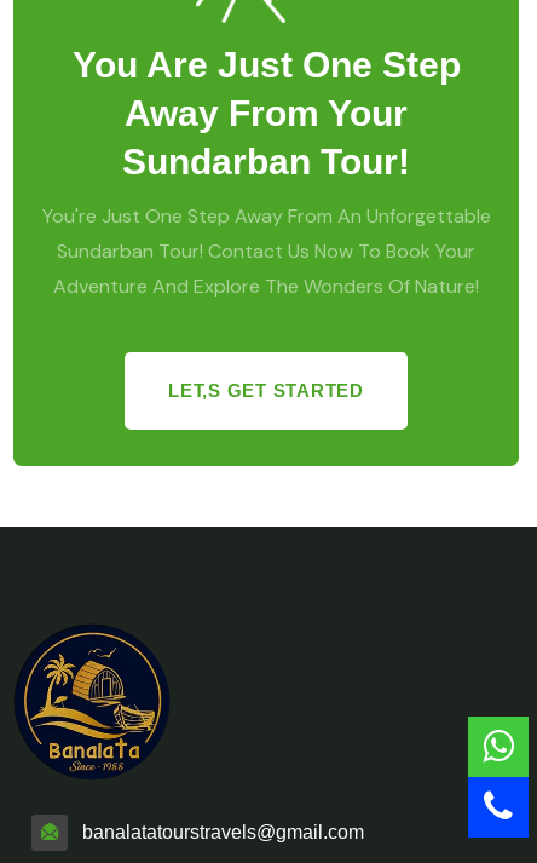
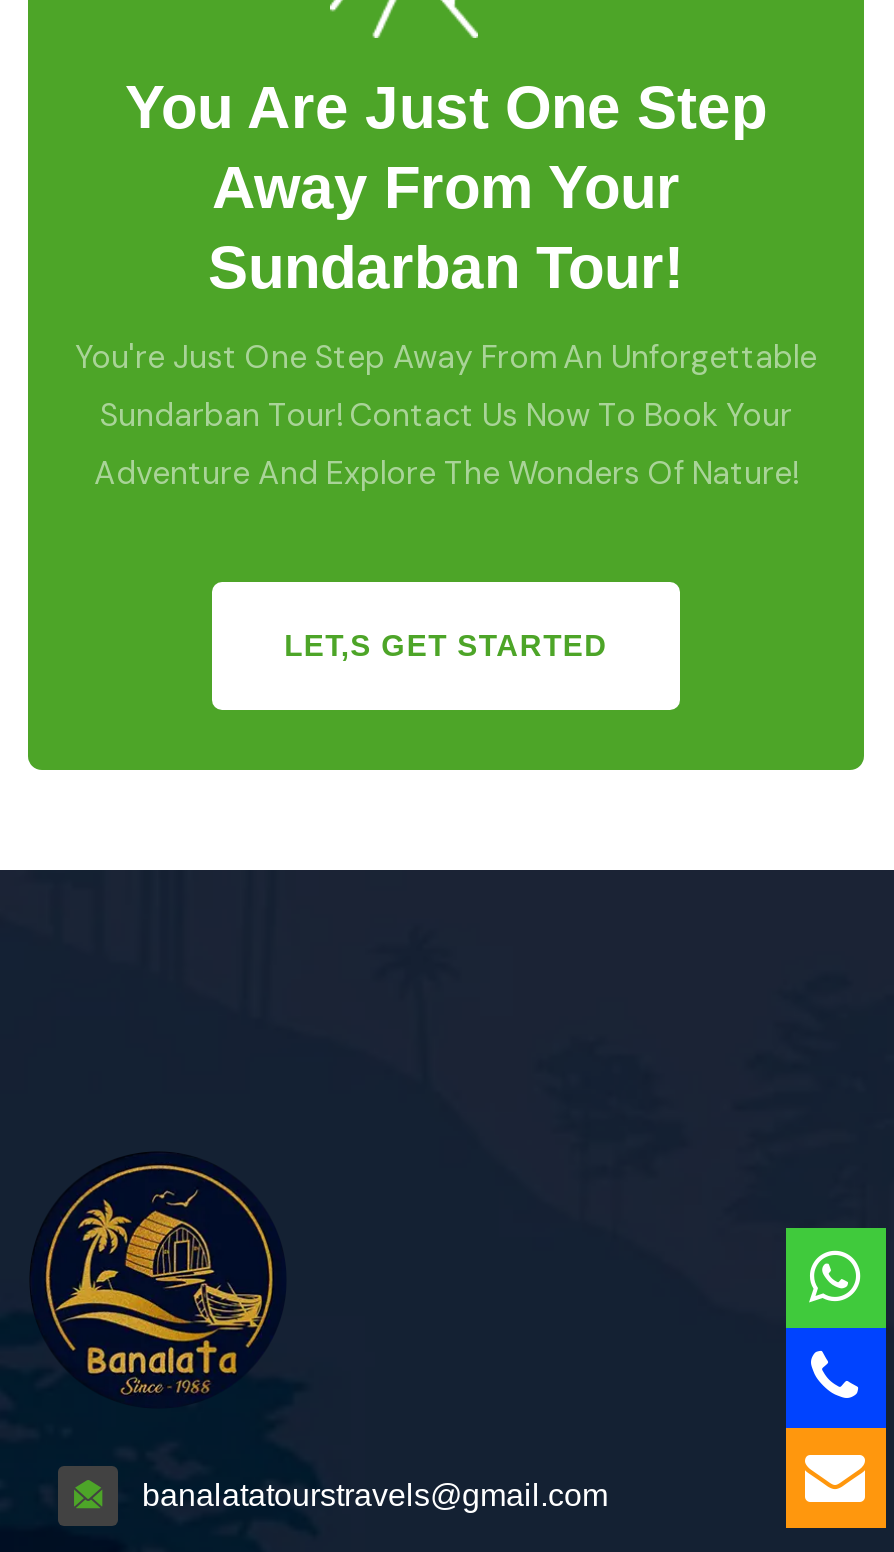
[467,715,532,852] [image] -> [780,1226,888,1530] [image]

